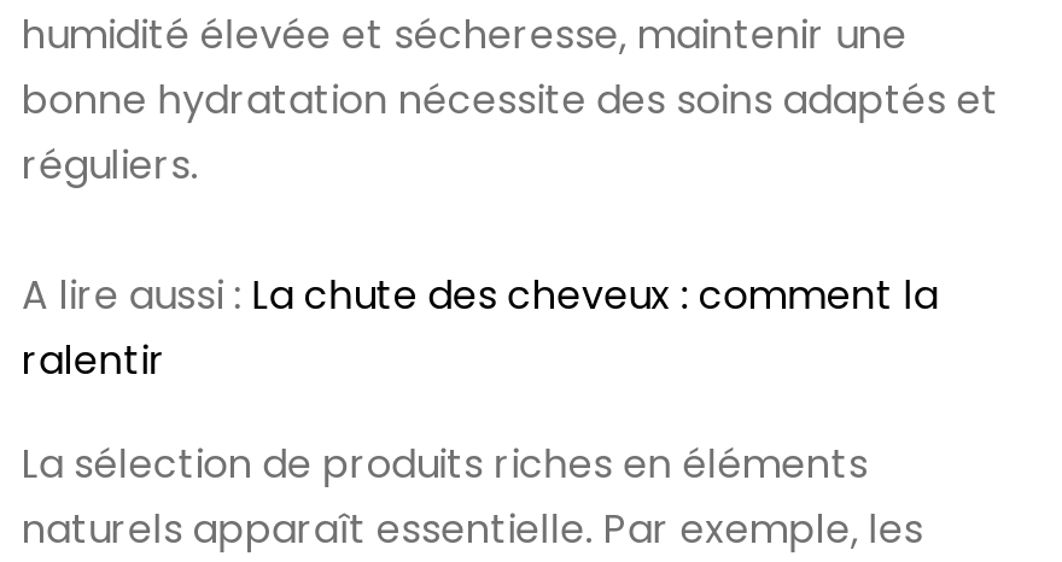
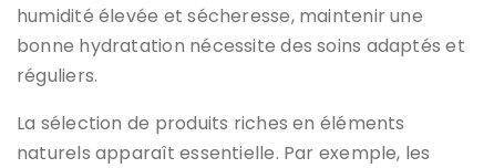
[22,267,938,388] A lire aussi : La chute des cheveux : comment la | ralentir -> none

